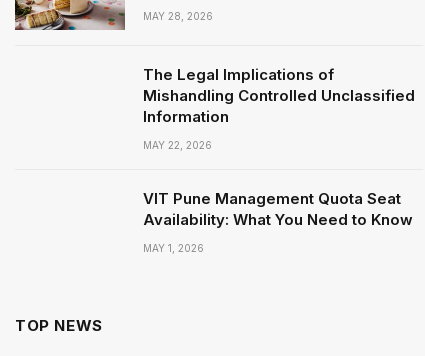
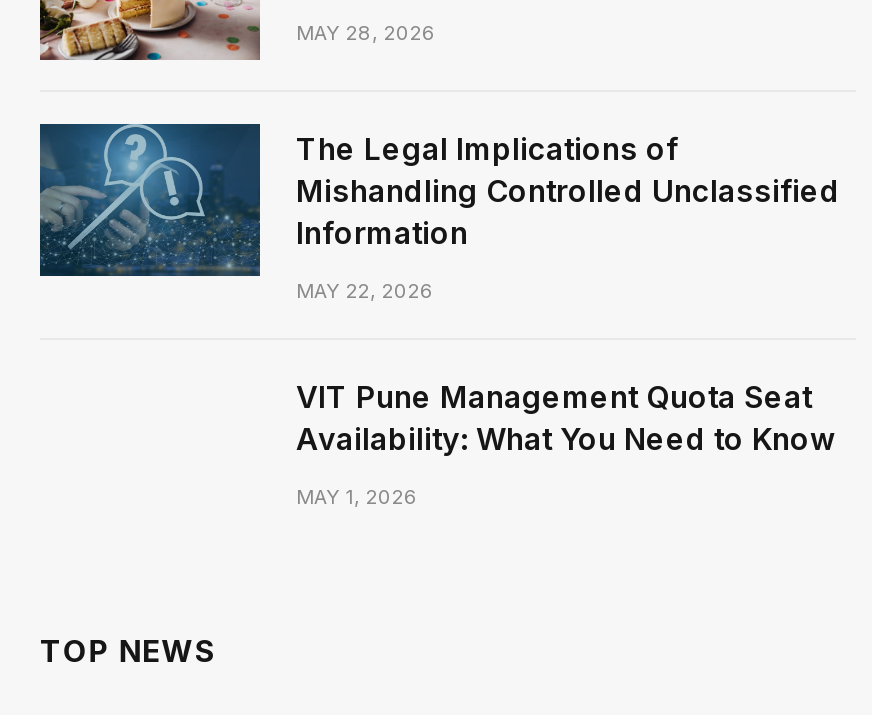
none -> [38,122,262,278] [image]

